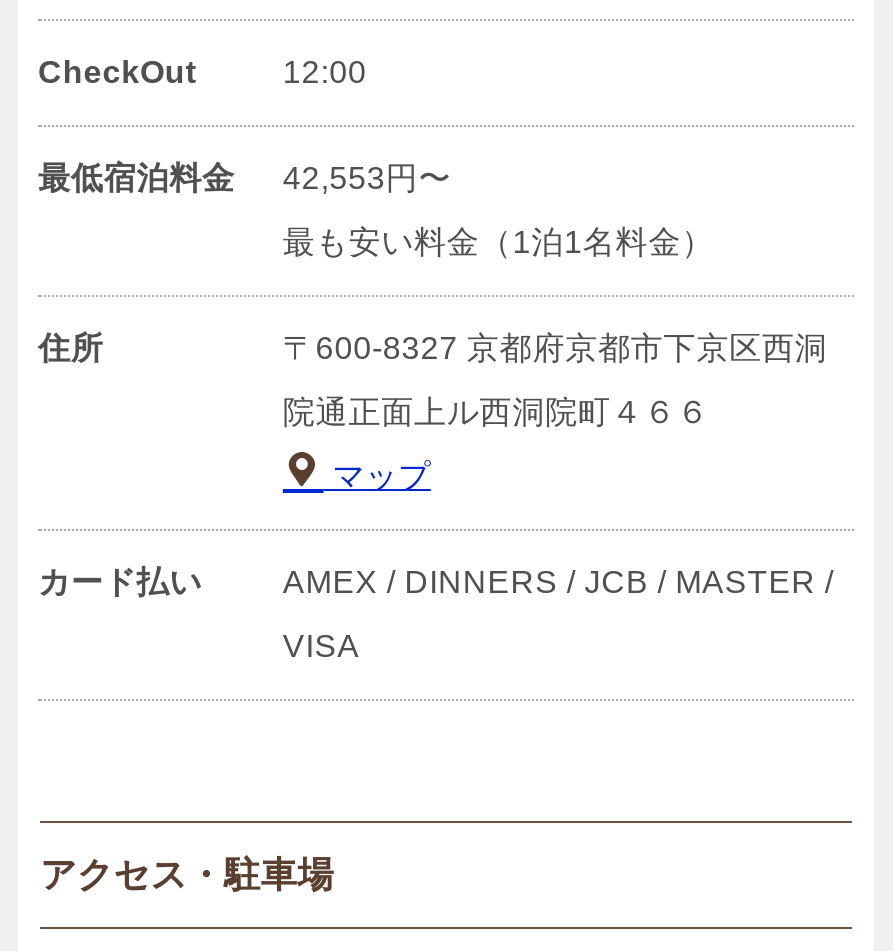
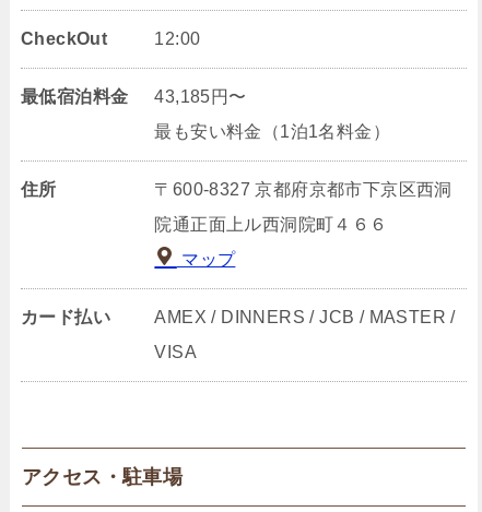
[38,161,451,195] 最低宿泊料金 42,553円〜 -> [21,87,247,106] 最低宿泊料金 43,185円〜

